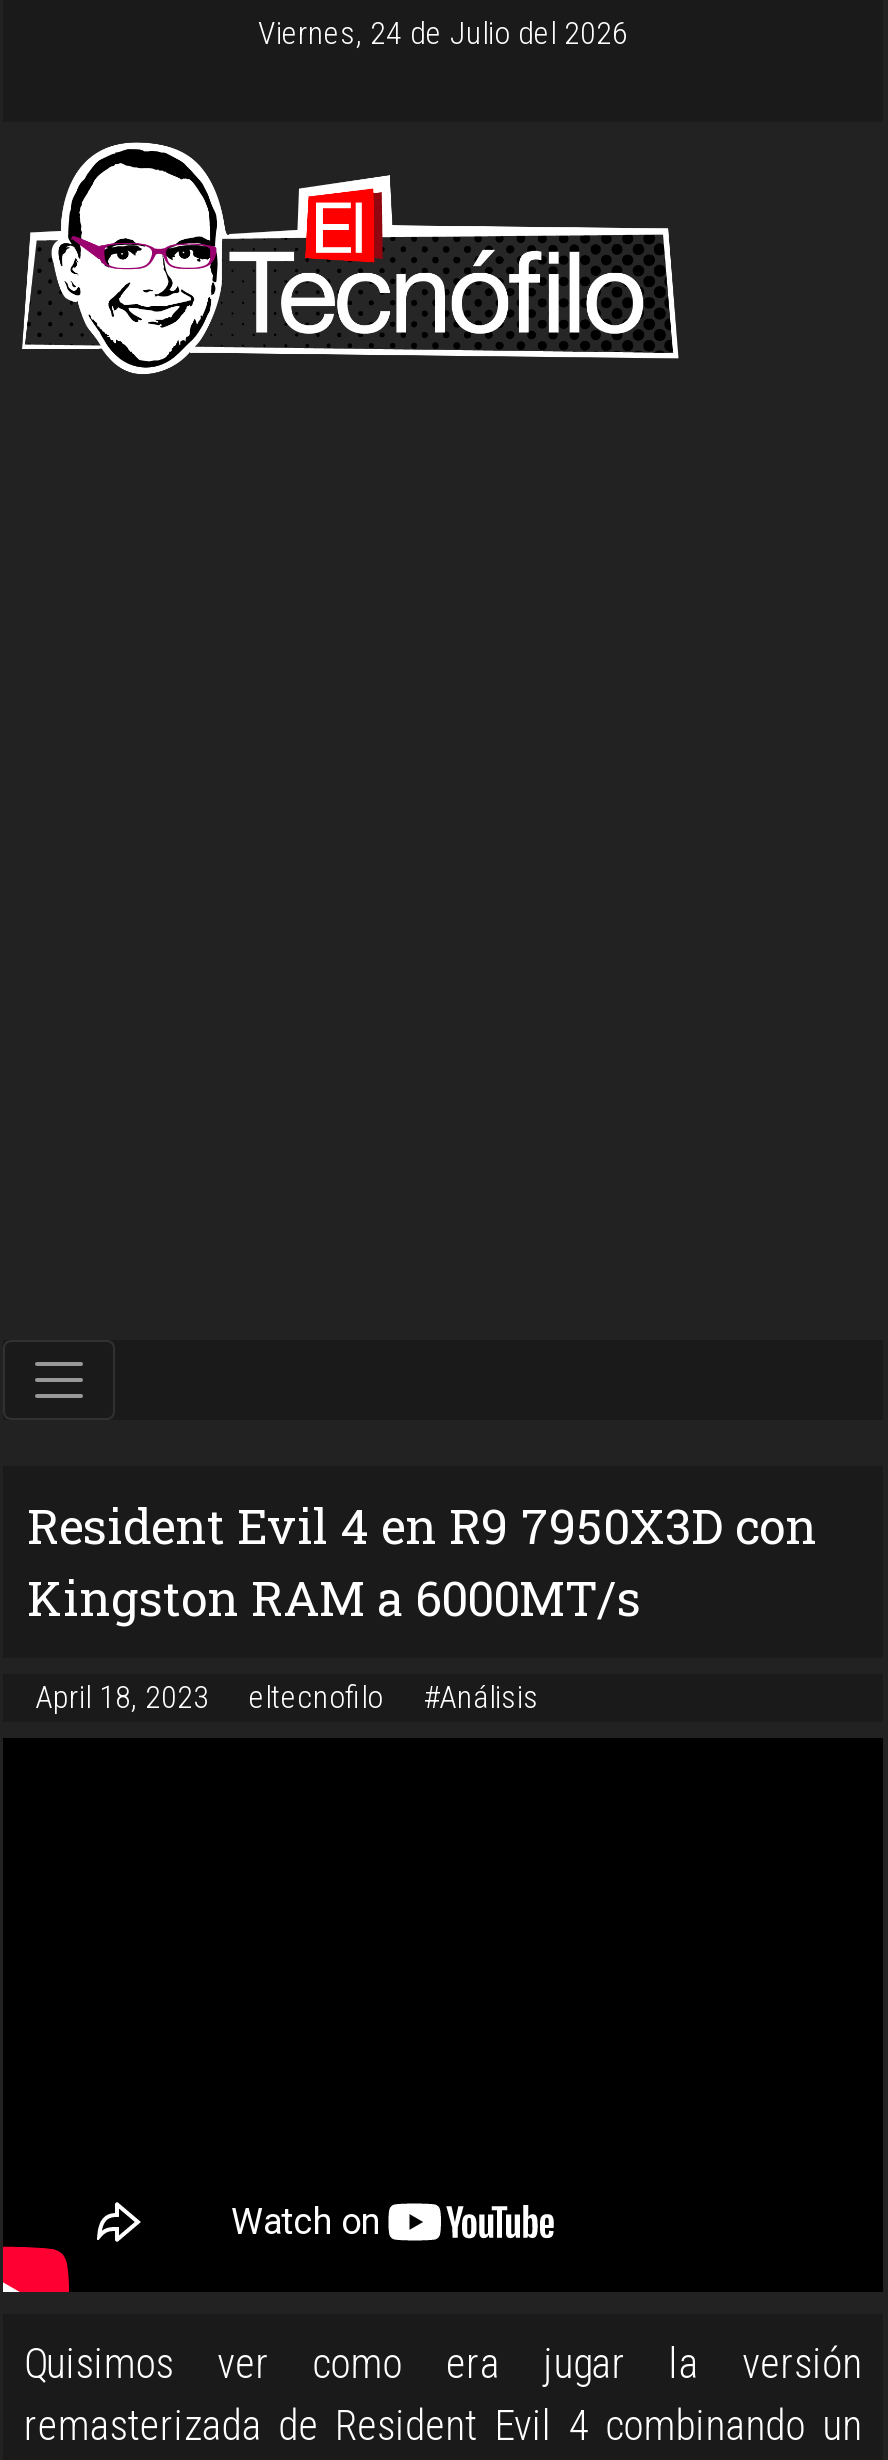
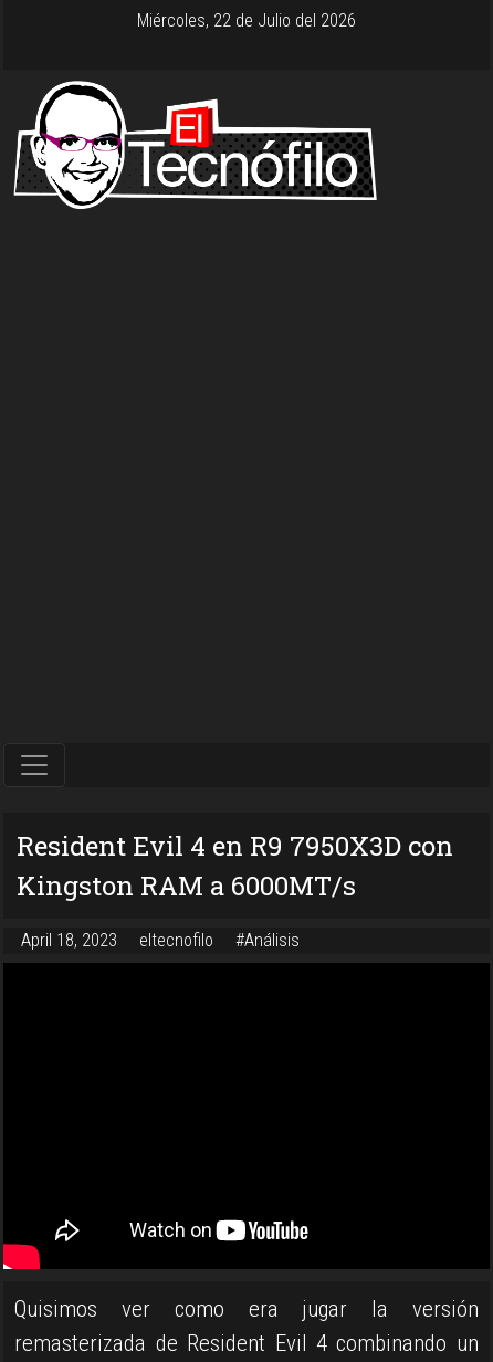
[258,14,628,52] Viernes, 24 de Julio del 2026 -> [137,10,356,31] Miércoles, 22 de Julio del 2026

